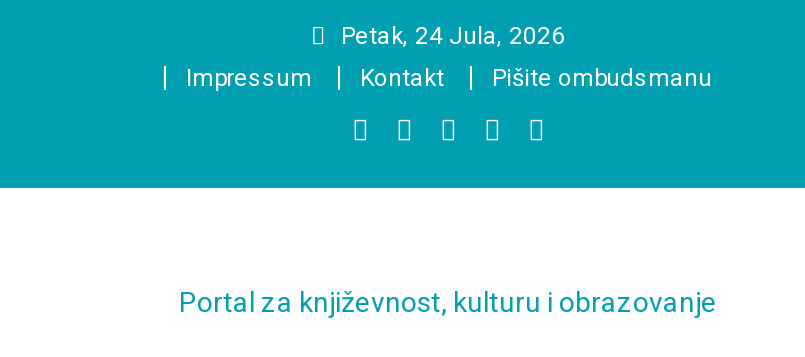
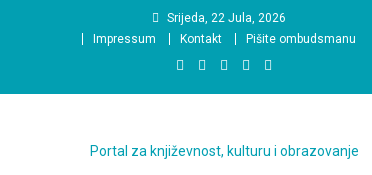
[341,22,565,50] Petak, 24 Jula, 2026 -> [167,11,286,25] Srijeda, 22 Jula, 2026

